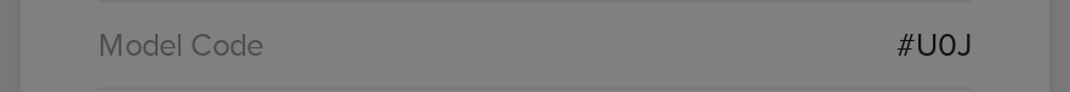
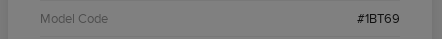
[897,27,972,63] #U0J -> [357,11,400,26] #1BT69

